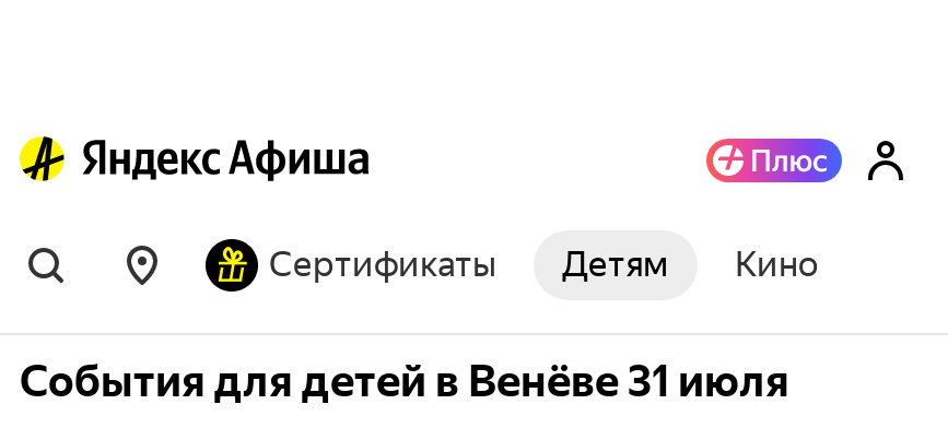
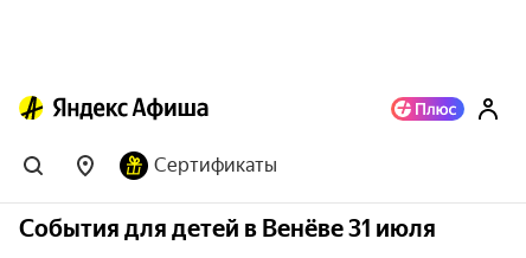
[562,243,818,285] Детям | Кино -> none

